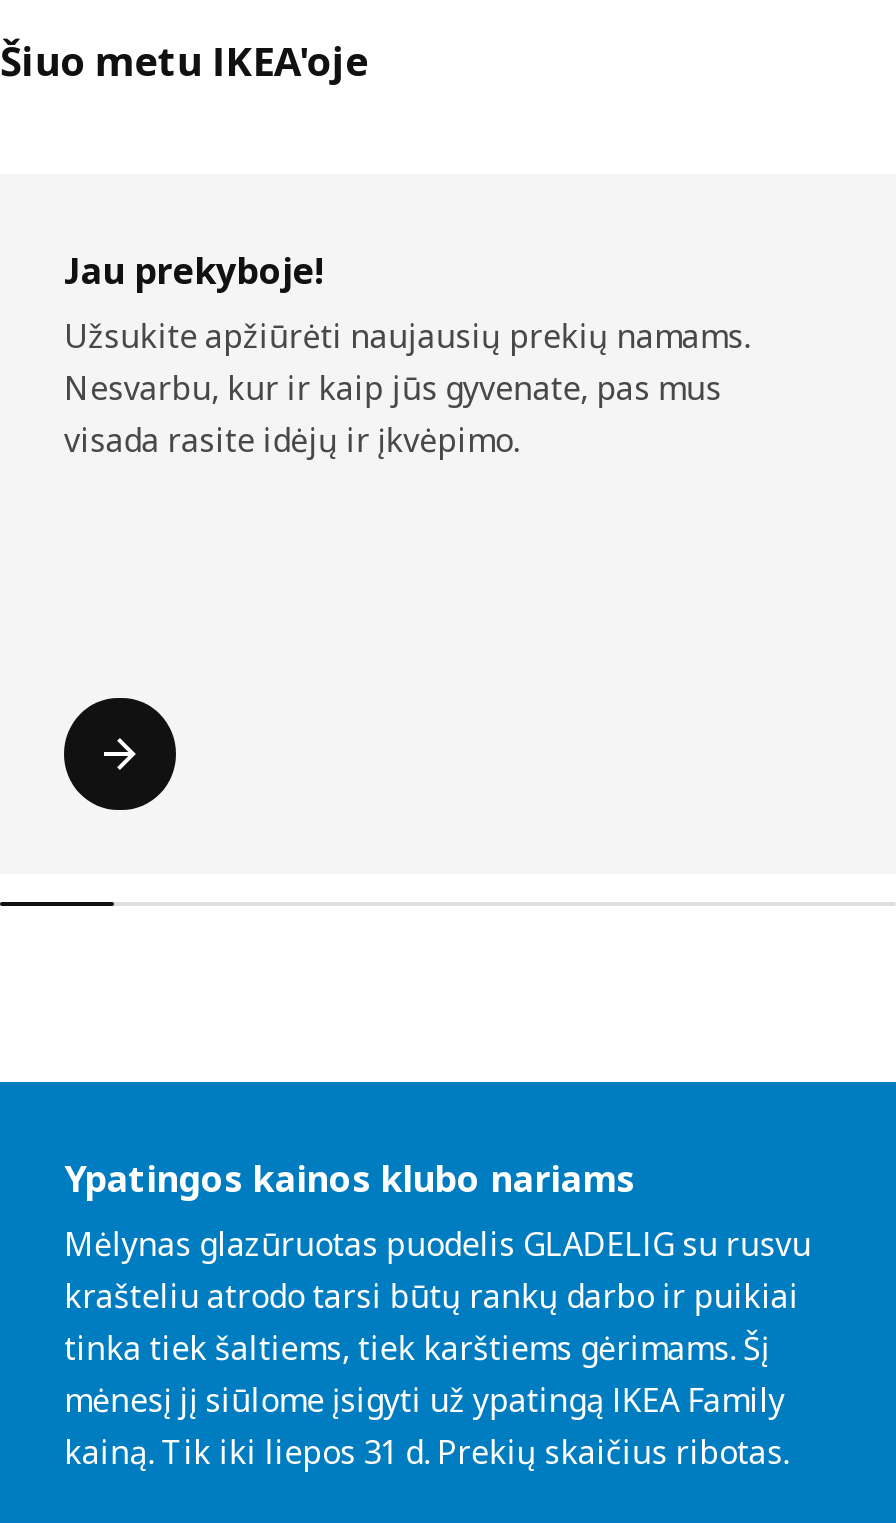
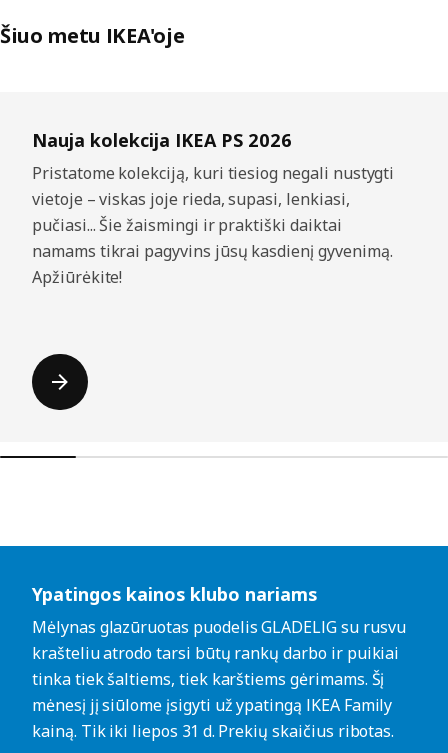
[64,246,749,462] Jau prekyboje! | Užsukite apžiūrėti naujausių prekių namams. | Nesvarbu, kur ir kaip jūs gyvenate, pas mus | visada rasite idėjų ir įkvėpimo. -> [32,128,394,288] Nauja kolekcija IKEA PS 2026 | Pristatome kolekciją, kuri tiesiog negali nustygti | vietoje – viskas joje rieda, supasi, lenkiasi, | pučiasi... Šie žaismingi ir praktiški daiktai | namams tikrai pagyvins jūsų kasdienį gyvenimą. | Apžiūrėkite!

